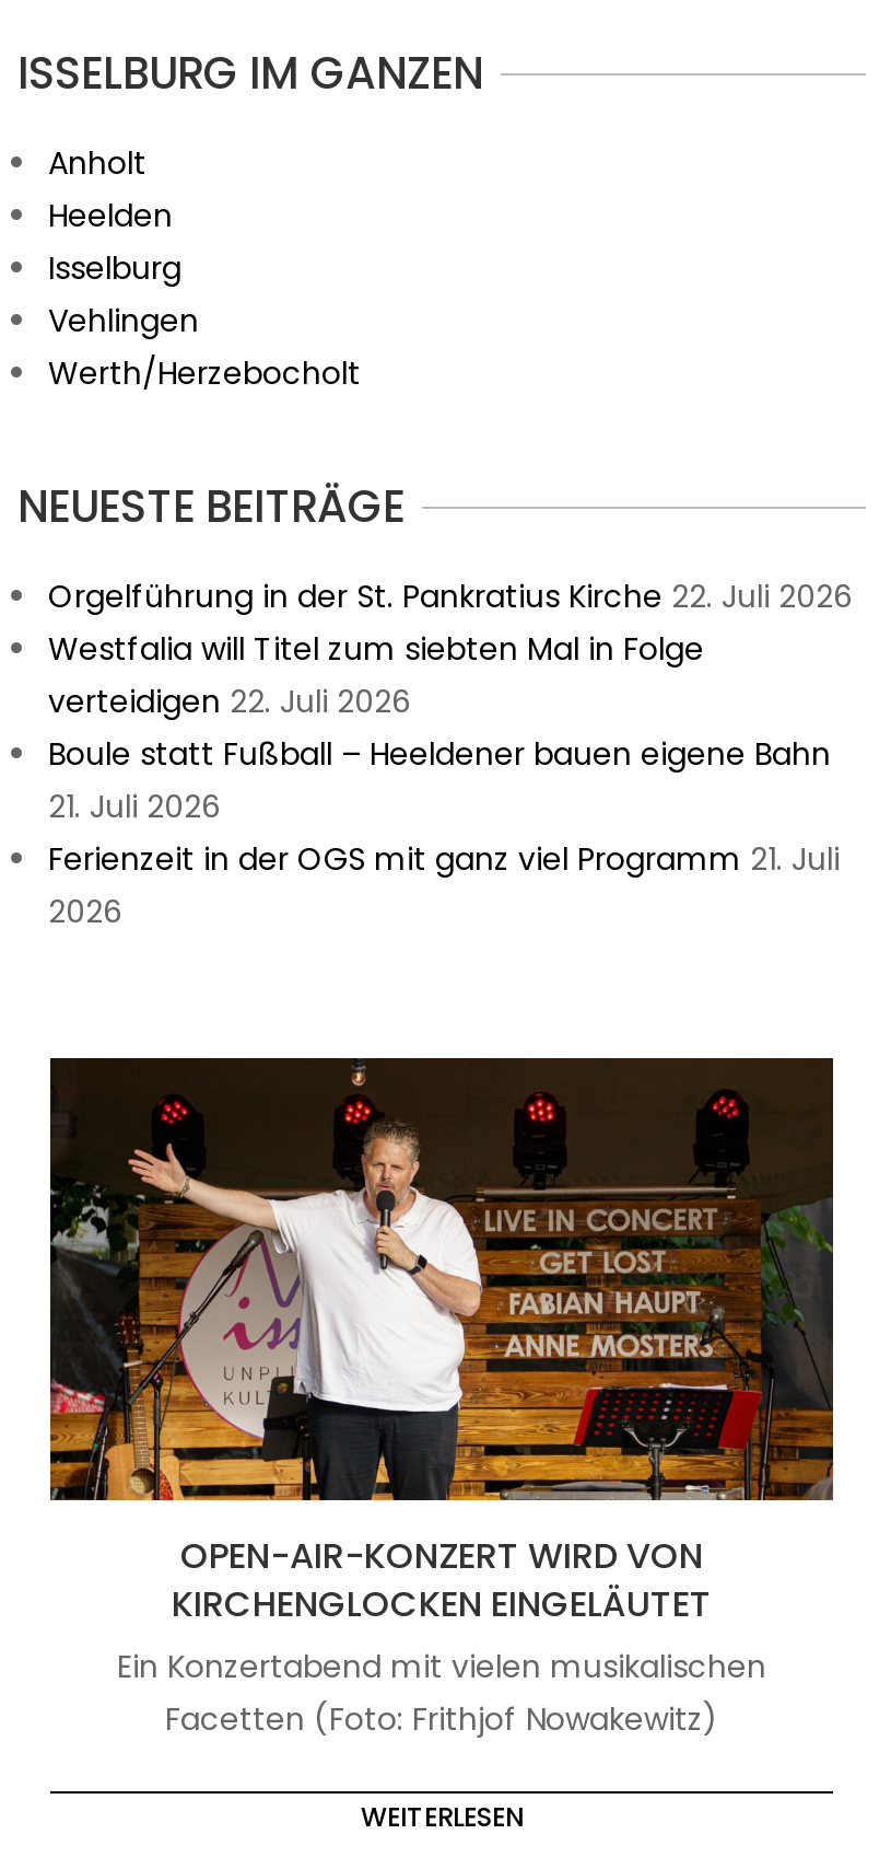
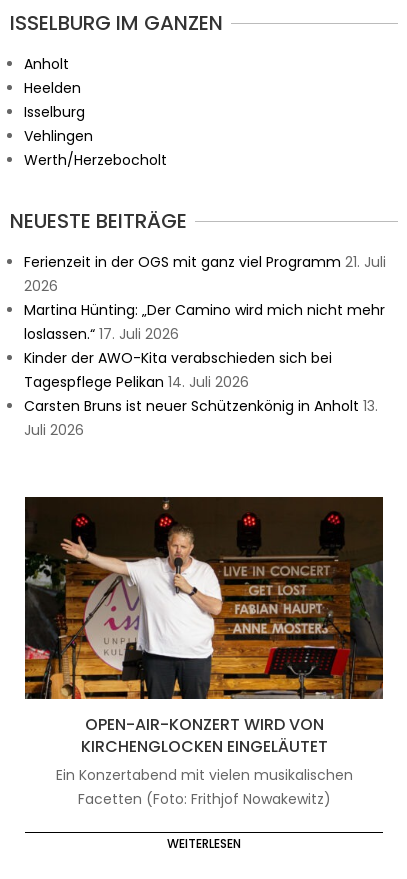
[48,575,853,829] Orgelführung in der St. Pankratius Kirche 22. Juli 2026 | Westfalia will Titel zum siebten Mal in Folge | verteidigen 22. Juli 2026 | Boule statt Fußball – Heeldener bauen eigene Bahn | 21. Juli 2026 -> none
moved [48,838,840,934] -> [24,252,386,296]: Ferienzeit in der OGS mit ganz viel Programm 21. Juli | 2026
none -> [24,300,385,440] Martina Hünting: „Der Camino wird mich nicht mehr | loslassen.“ 17. Juli 2026 | Kinder der AWO-Kita verabschieden sich bei | Tagespflege Pelikan 14. Juli 2026 | Carsten Bruns ist neuer Schützenkönig in Anholt 13. | Juli 2026

